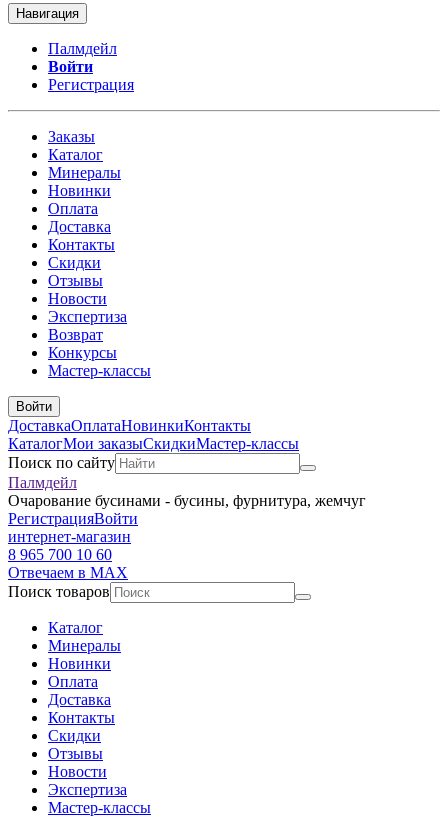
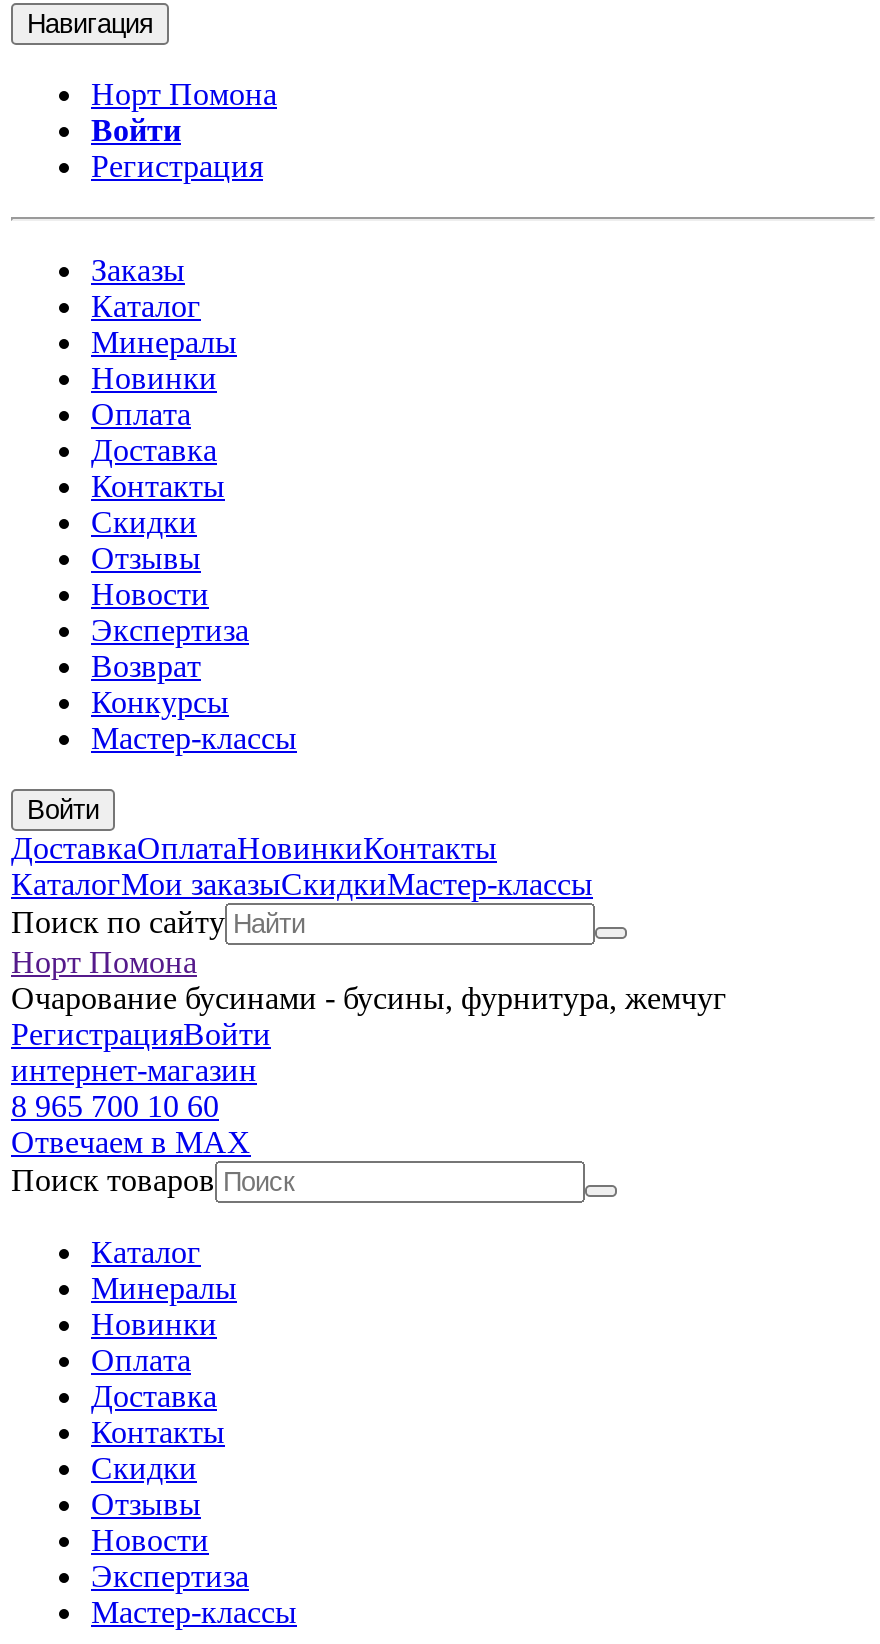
[48,40,117,57] Палмдейл -> [91,77,277,111] Норт Помона
[8,474,77,491] Палмдейл -> [11,945,197,979] Норт Помона

